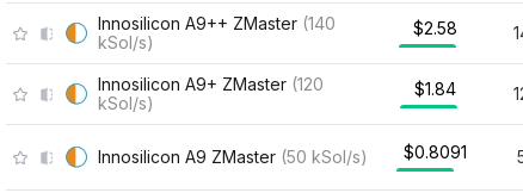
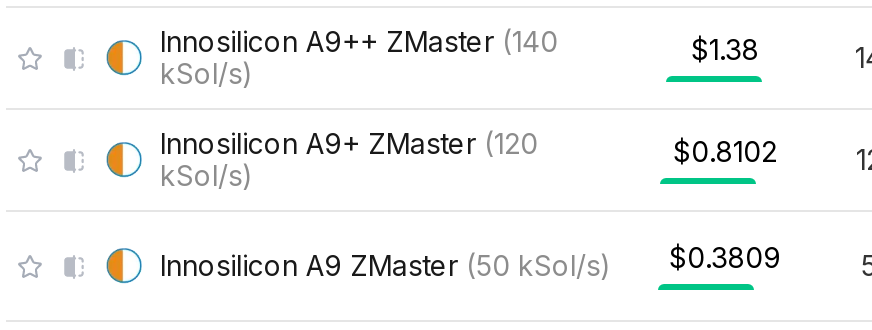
[413,18,457,38] $2.58 -> [691,32,759,66] $1.38
[414,79,456,99] $1.84 -> [673,134,777,168] $0.8102
[98,142,467,167] Innosilicon A9 ZMaster (50 kSol/s) $0.8091 -> [160,240,781,282] Innosilicon A9 ZMaster (50 kSol/s) $0.3809

